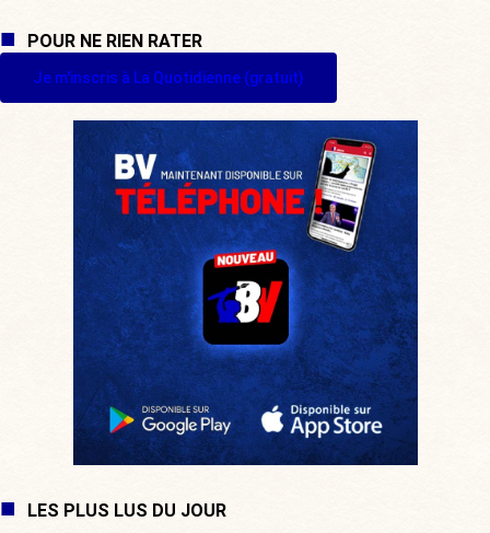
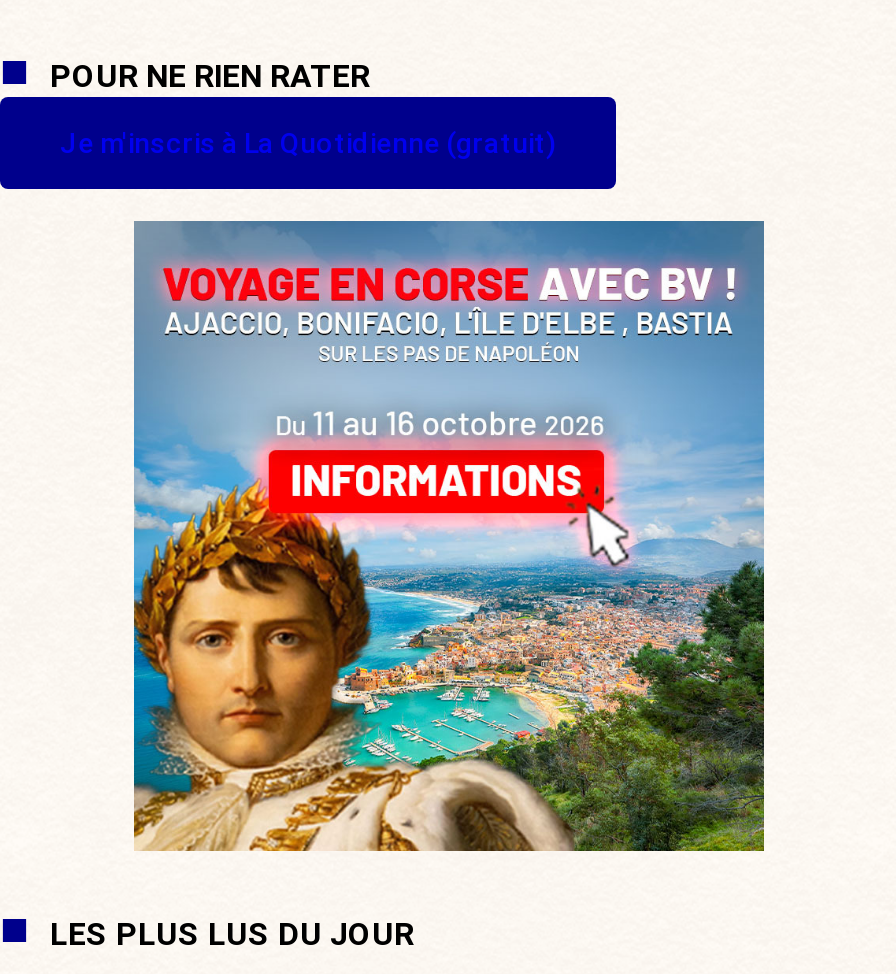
[72,119,419,466] [image] -> [132,222,766,854] [image]

